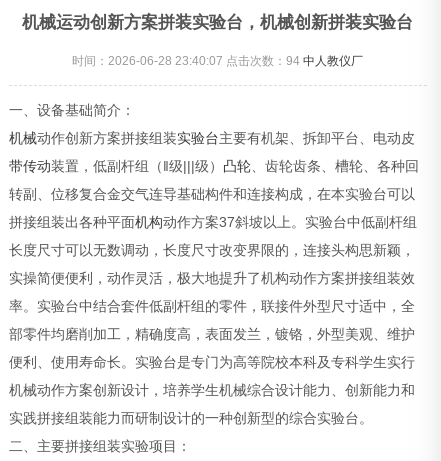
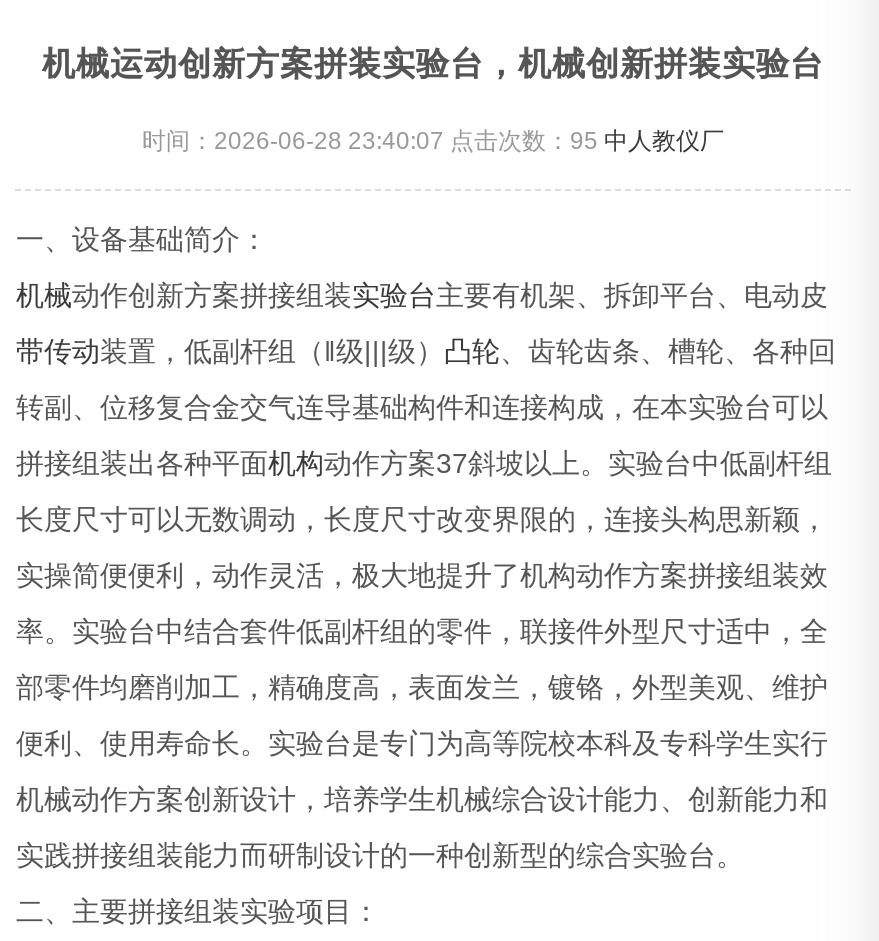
[72,54,363,68] 时间：2026-06-28 23:40:07 点击次数：94中人教仪厂 -> [142,127,724,155] 时间：2026-06-28 23:40:07 点击次数：95中人教仪厂

